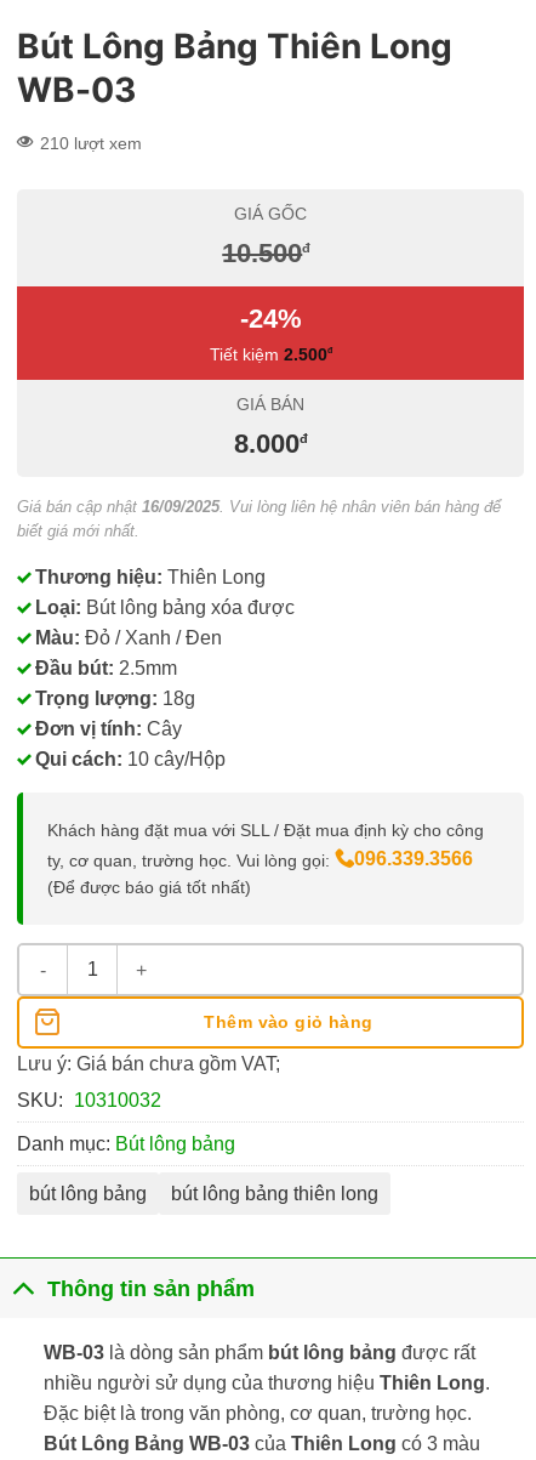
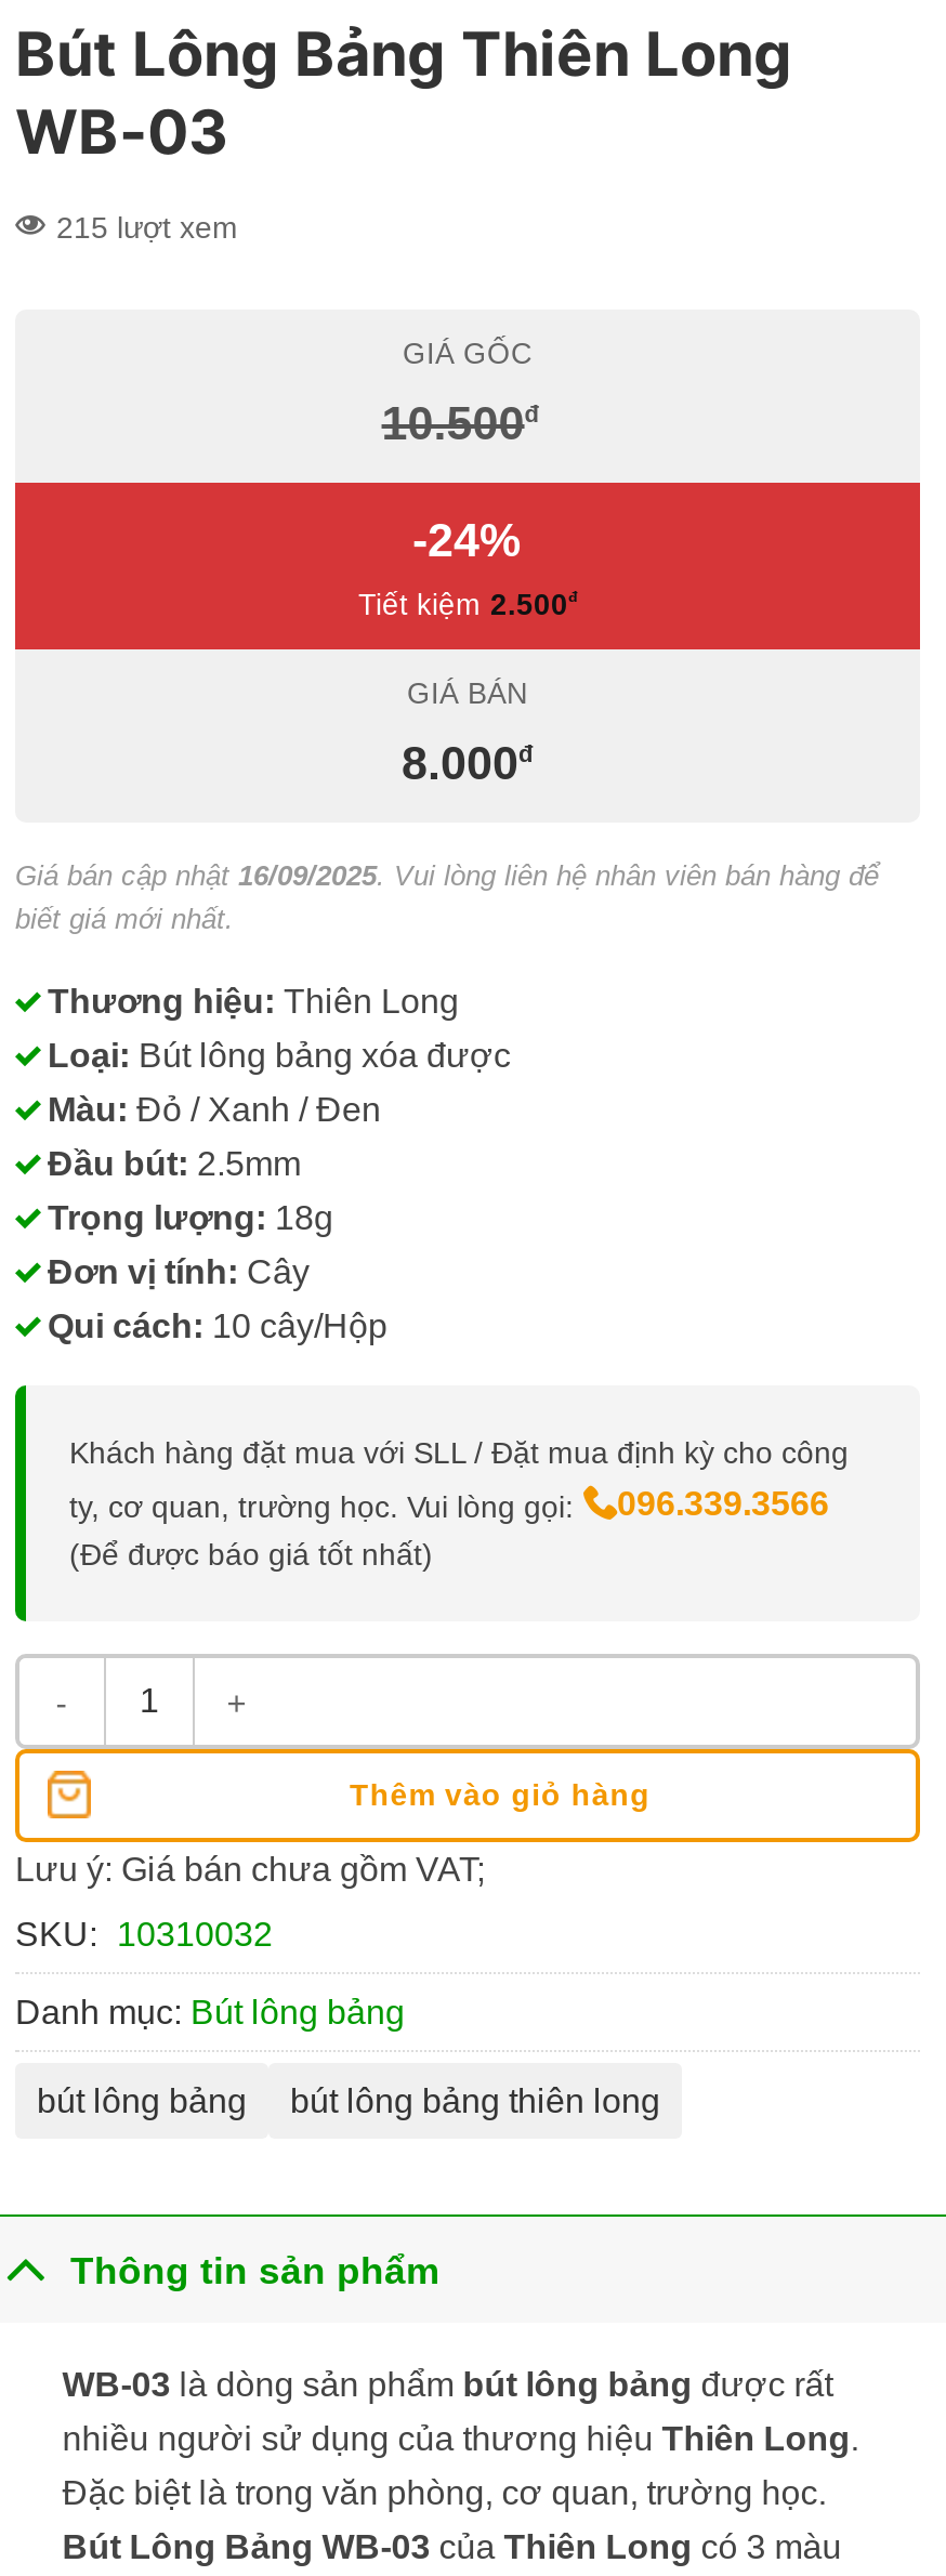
[40,133,142,153] 210 lượt xem -> [56,210,238,245] 215 lượt xem

